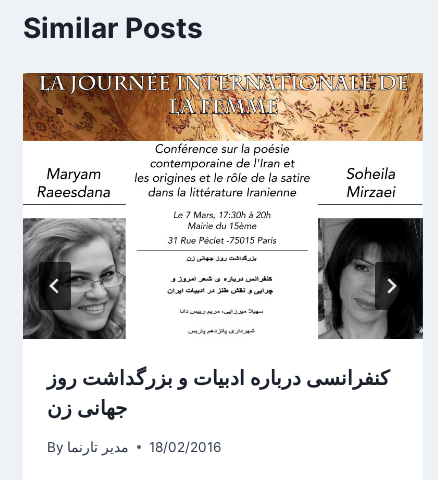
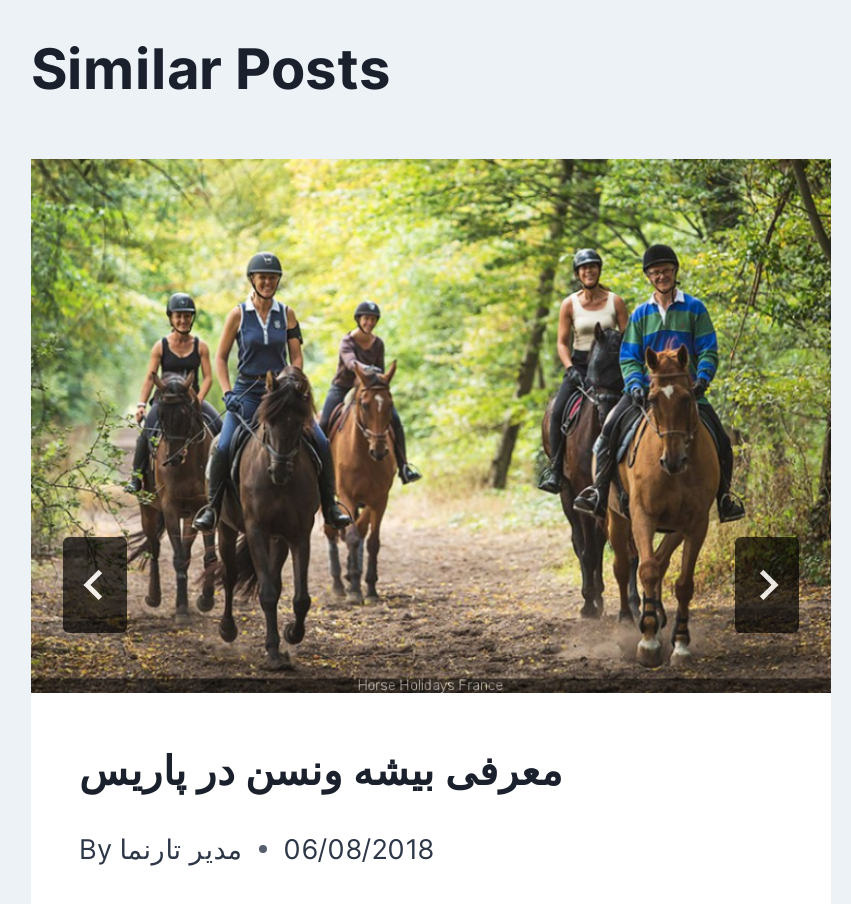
[22,72,424,420] [image] | کنفرانسی درباره ادبیات و بزرگداشت روز | جهانی زن -> [29,156,833,795] [image] | معرفی بیشه ونسن در پاریس
[149,439,221,455] 18/02/2016 -> [283,832,433,864] 06/08/2018

